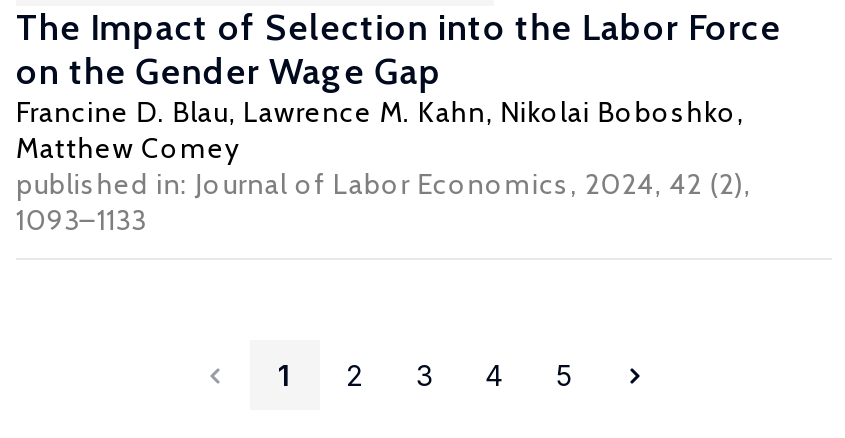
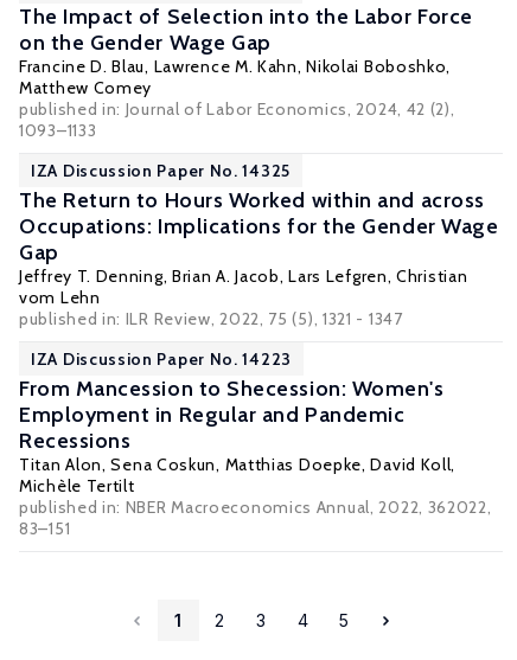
none -> [19,160,498,539] IZA Discussion Paper No. 14325 | The Return to Hours Worked within and across | Occupations: Implications for the Gender Wage | Gap | Jeffrey T. Denning, Brian A. Jacob, Lars Lefgren, Christian | vom Lehn | published in: ILR Review, 2022, 75 (5), 1321 - 1347 | IZA Discussion Paper No. 14223 | From Mancession to Shecession: Women's | Employment in Regular and Pandemic | Recessions | Titan Alon, Sena Coskun, Matthias Doepke, David Koll, | Michèle Tertilt | published in: NBER Macroeconomics Annual, 2022, 362022, | 83–151

